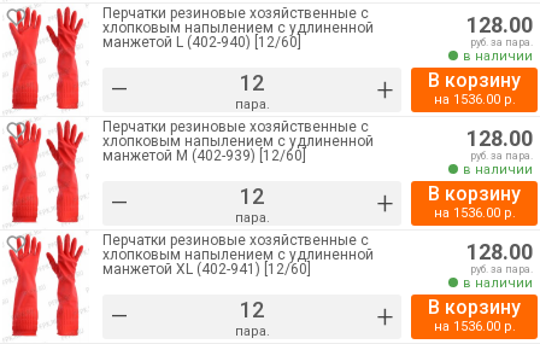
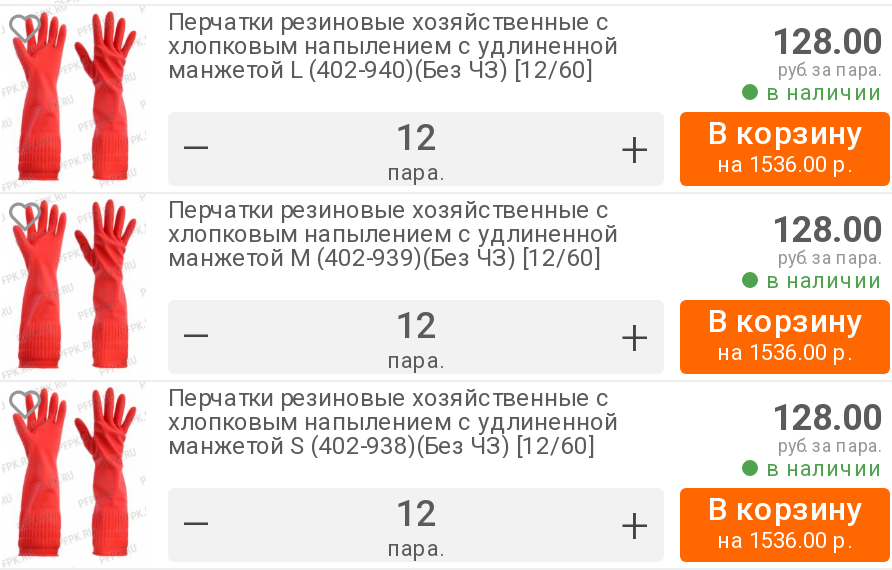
[102,34,301,51] манжетой L (402-940) [12/60] -> [168,56,592,84] манжетой L (402-940)(Без ЧЗ) [12/60]
[102,147,306,164] манжетой M (402-939) [12/60] -> [168,244,600,272] манжетой M (402-939)(Без ЧЗ) [12/60]
[102,261,311,278] манжетой XL (402-941) [12/60] -> [168,432,594,460] манжетой S (402-938)(Без ЧЗ) [12/60]

